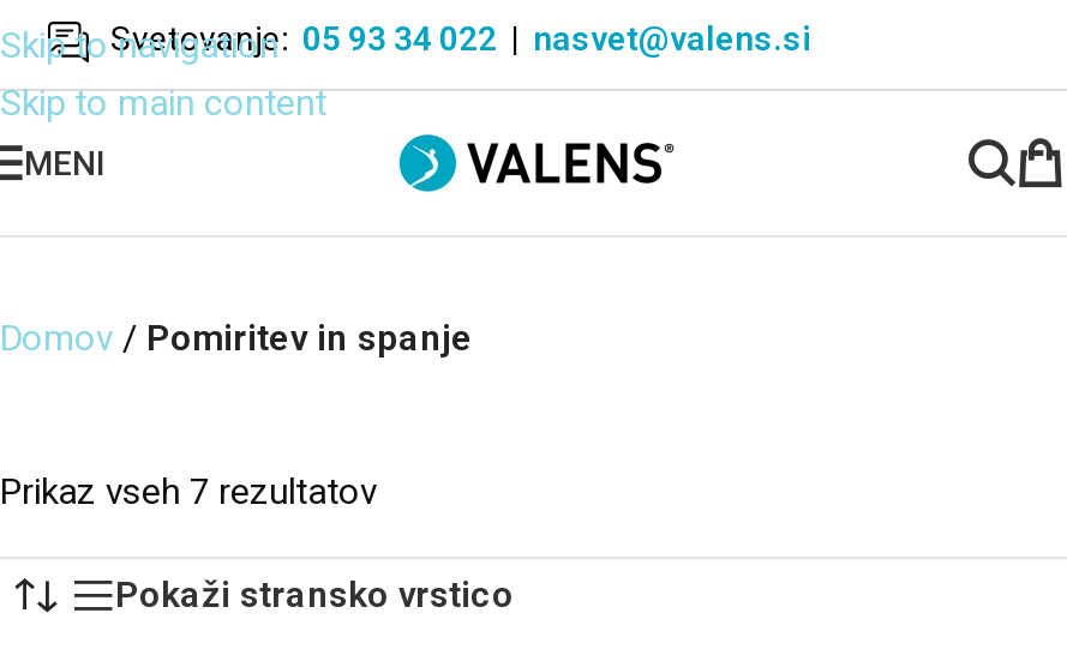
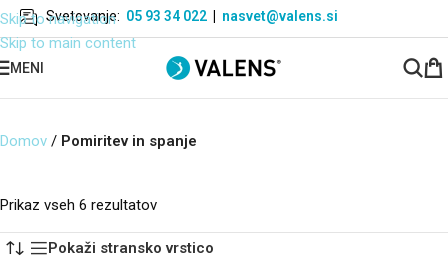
[0,470,377,513] Prikaz vseh 7 rezultatov -> [0,196,157,214] Prikaz vseh 6 rezultatov

